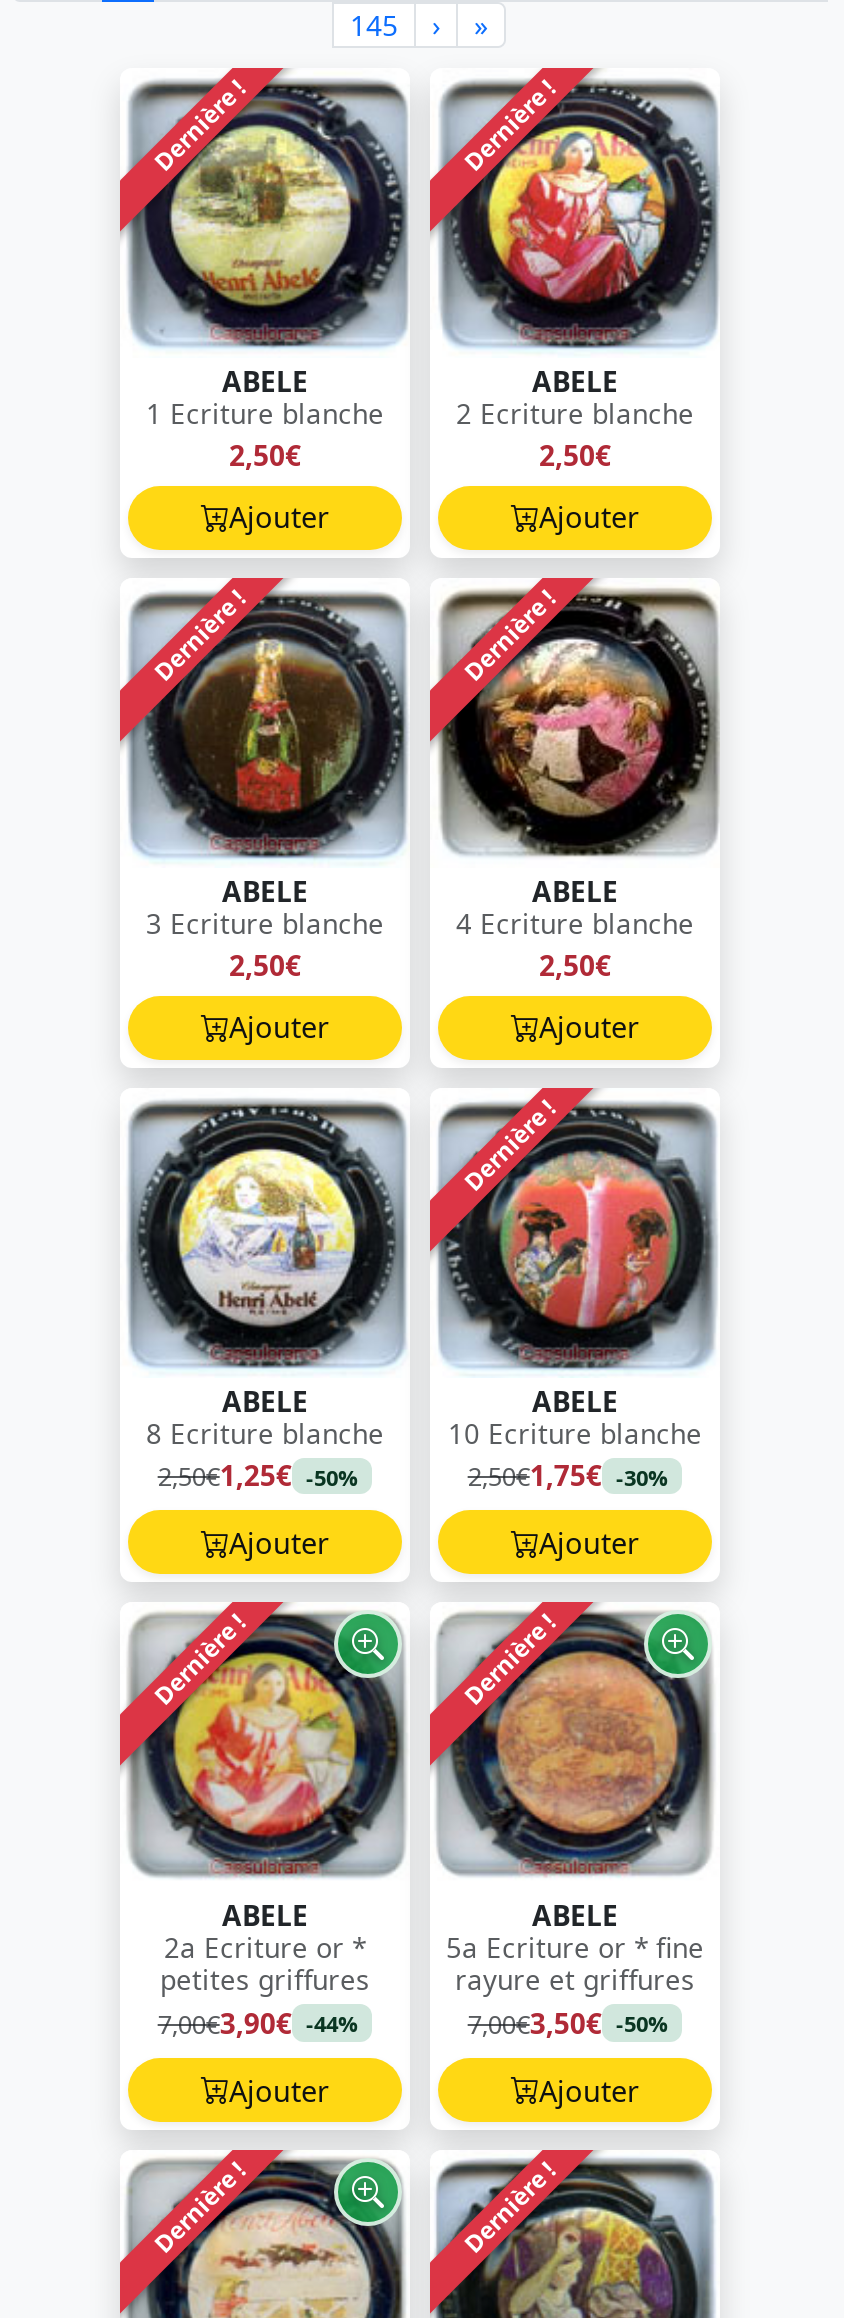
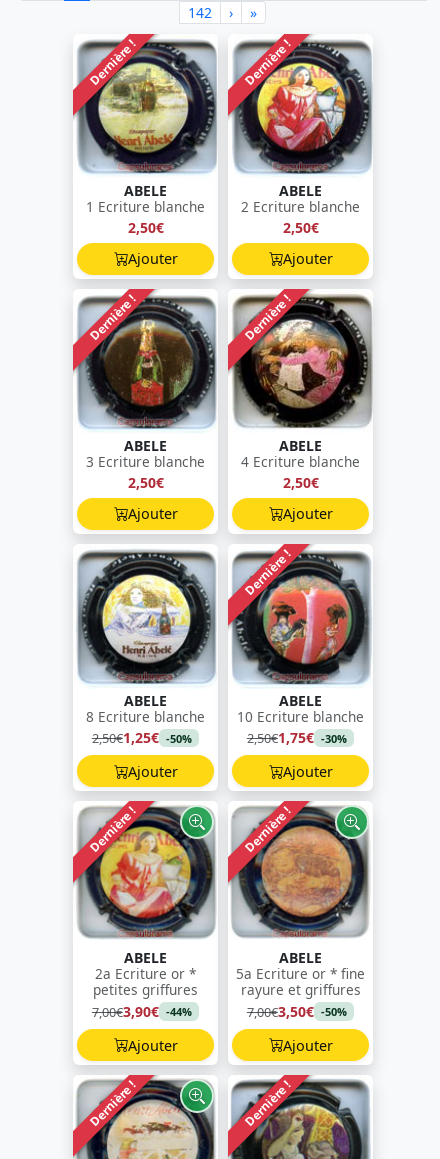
[350,5,398,43] 145 -> [188,3,212,22] 142

